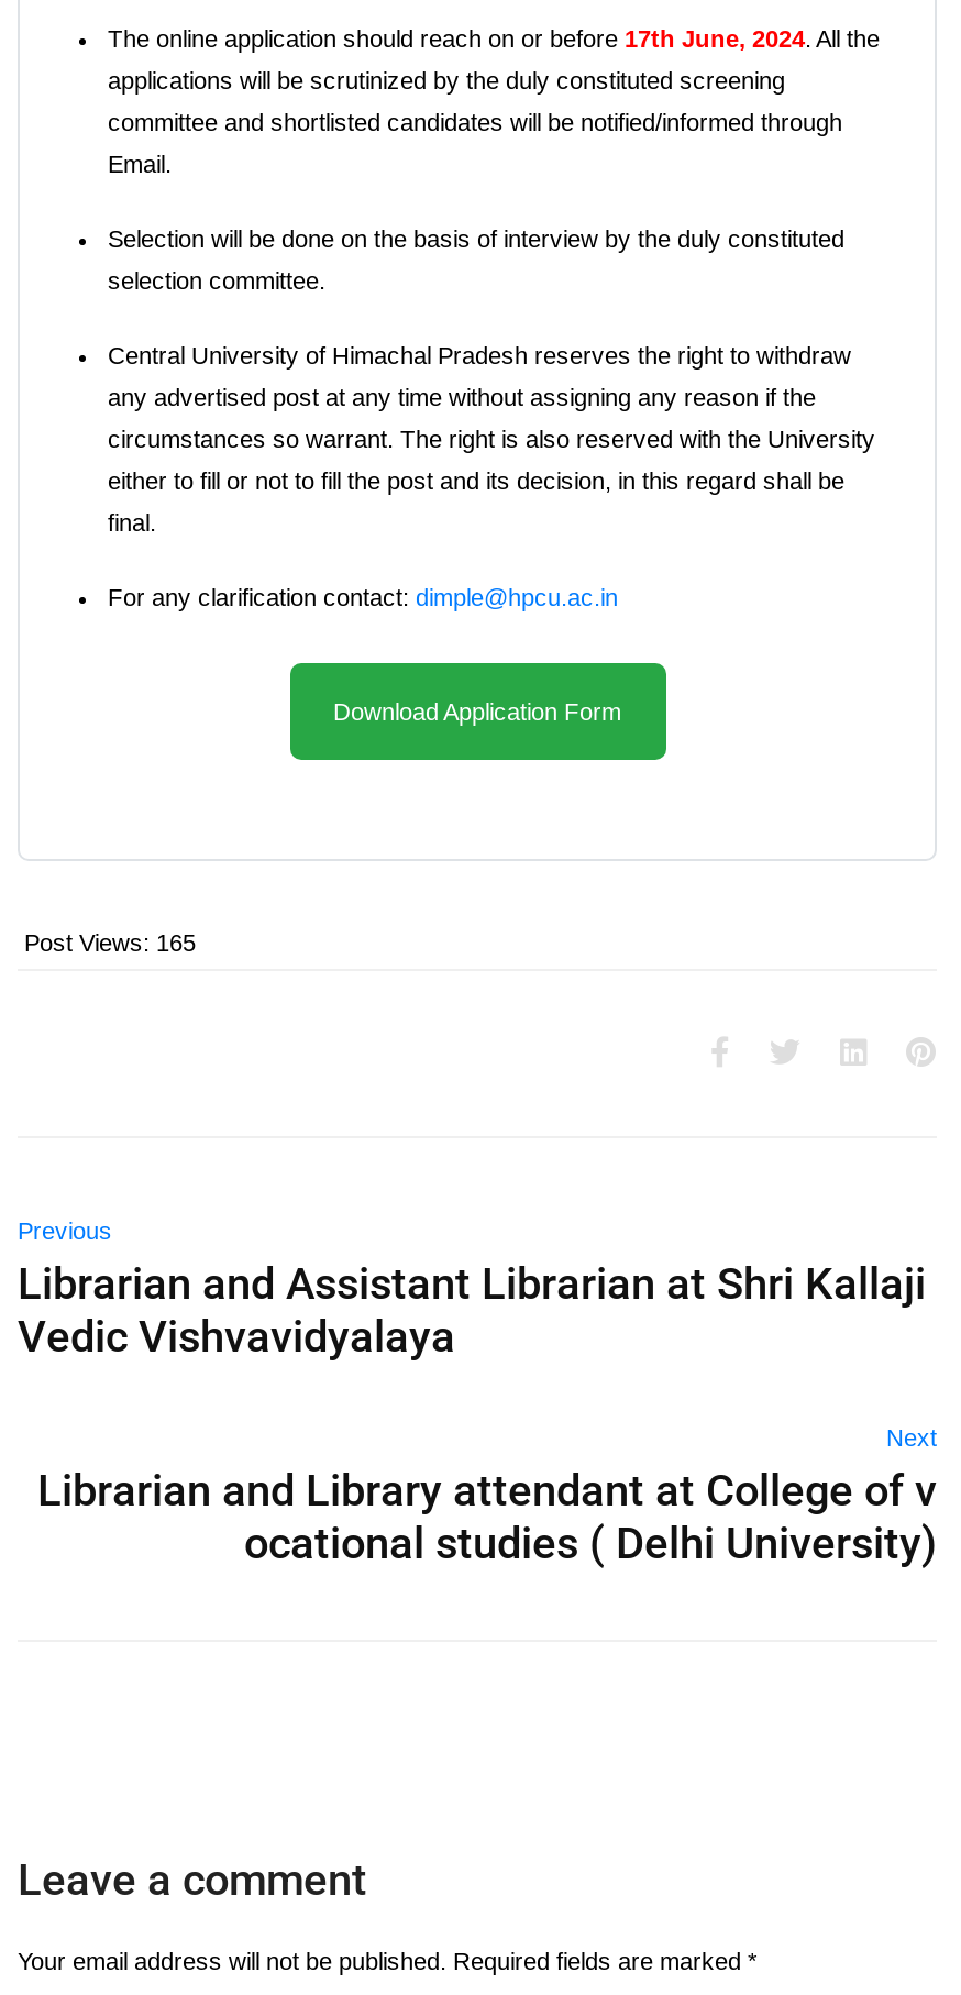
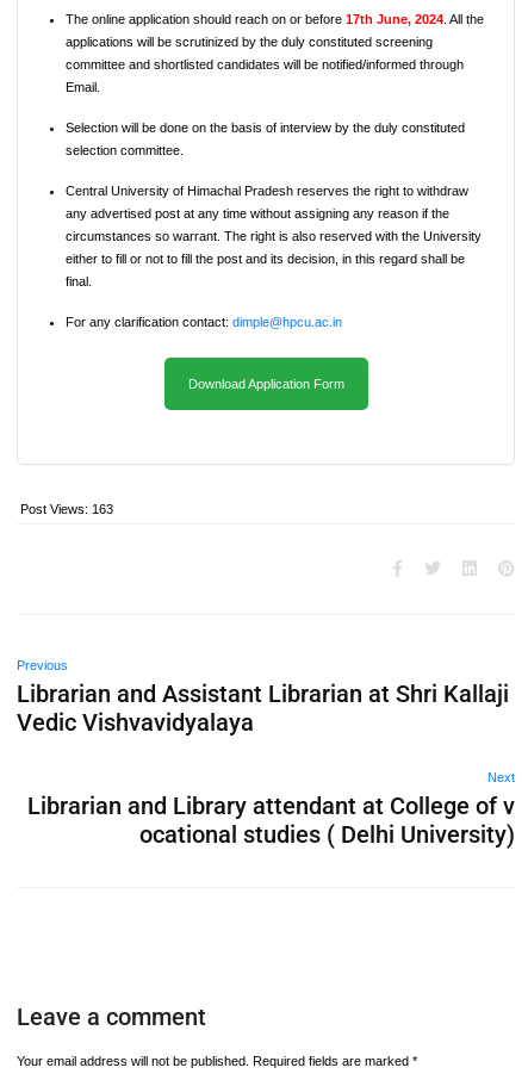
[24,929,196,956] Post Views: 165 -> [20,502,113,516] Post Views: 163

